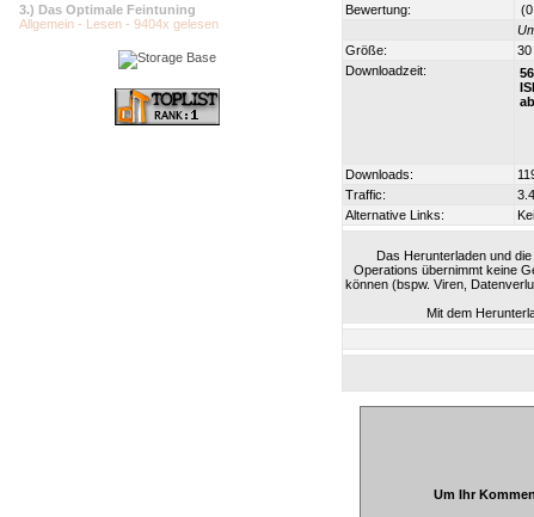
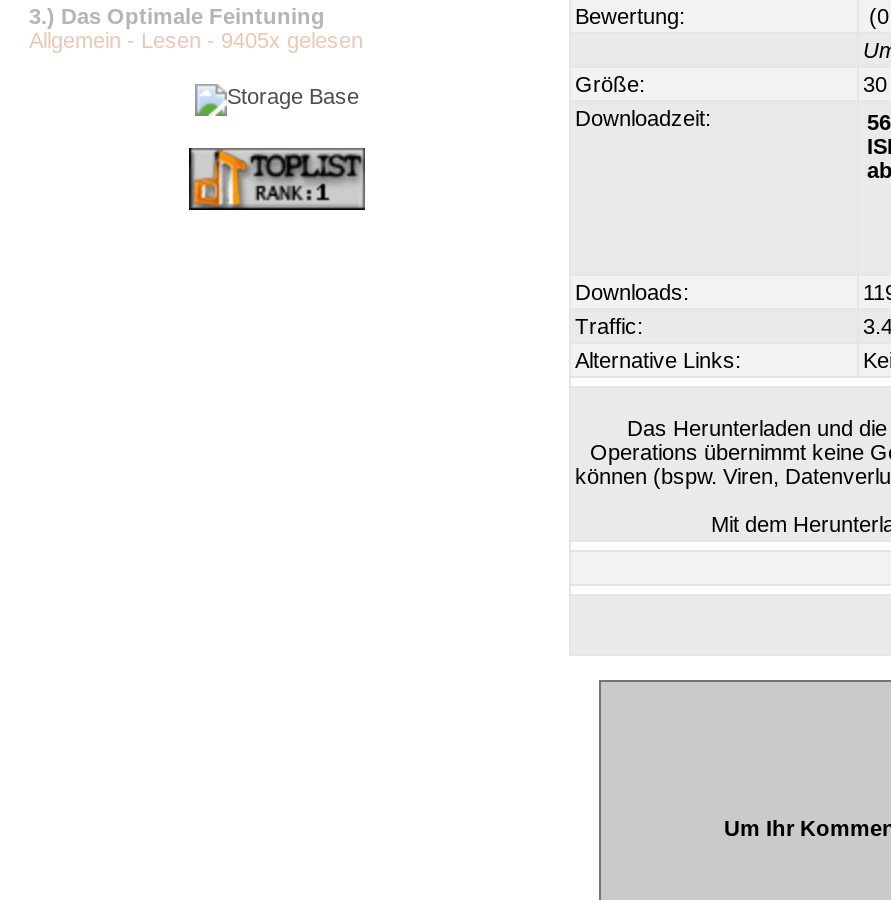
[19,17,219,31] Allgemein - Lesen - 9404x gelesen -> [29,28,363,52] Allgemein - Lesen - 9405x gelesen

